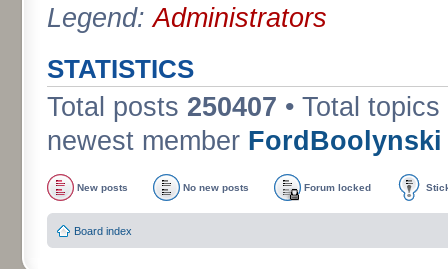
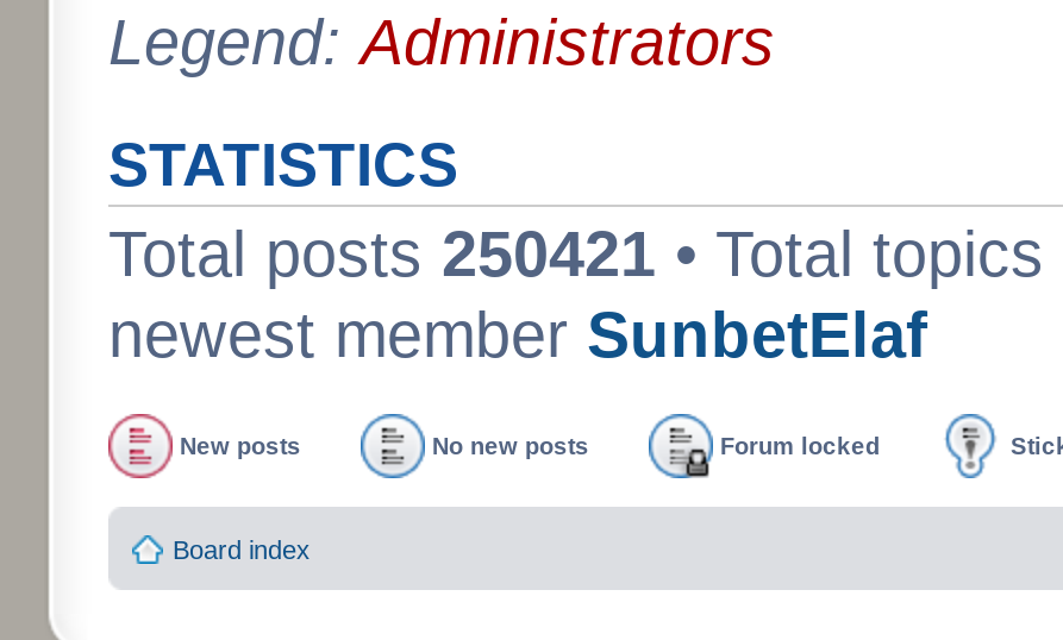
[47,91,448,121] Total posts 250407 • Total topics -> [108,218,1063,289] Total posts 250421 • Total topics
[47,125,442,155] newest member FordBoolynski -> [108,299,927,370] newest member SunbetElaf

